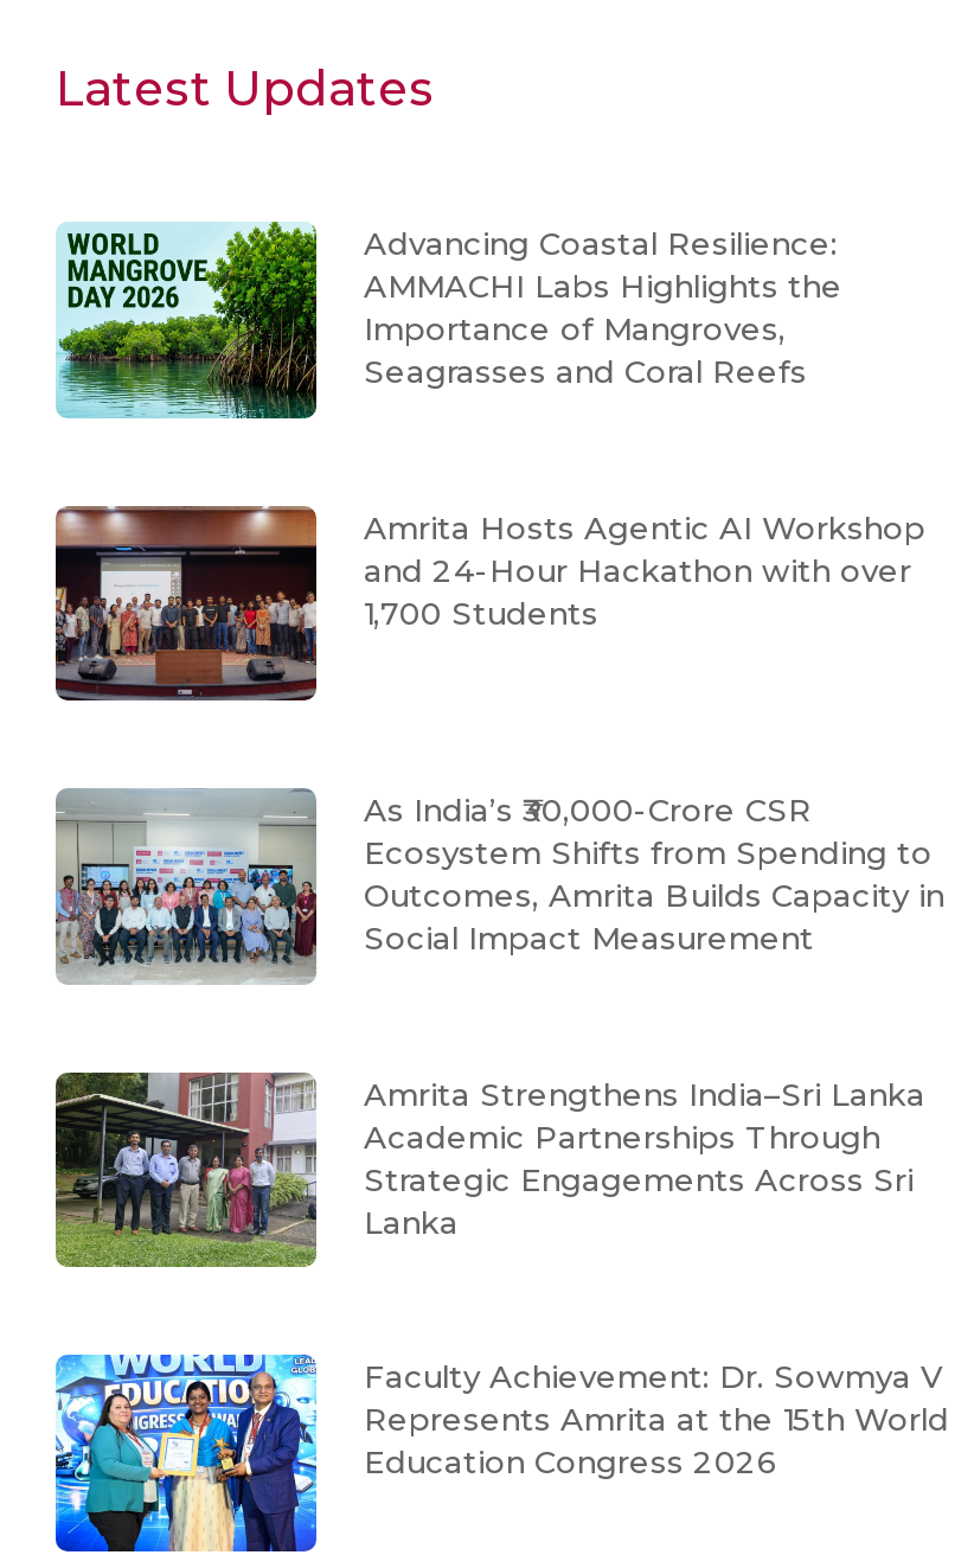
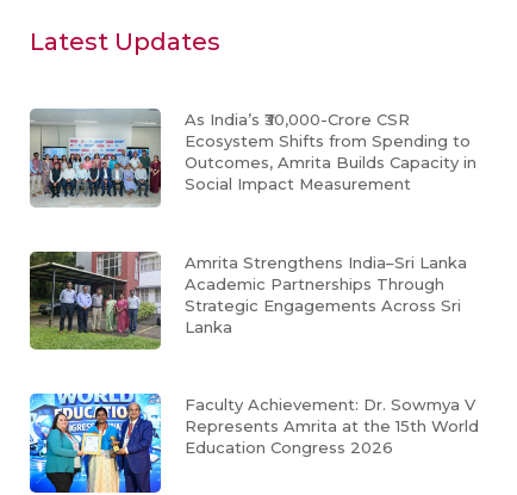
[56,222,842,421] [image] | Advancing Coastal Resilience: | AMMACHI Labs Highlights the | Importance of Mangroves, | Seagrasses and Coral Reefs -> none
[53,504,925,703] [image] | Amrita Hosts Agentic AI Workshop | and 24-Hour Hackathon with over | 1,700 Students -> none

